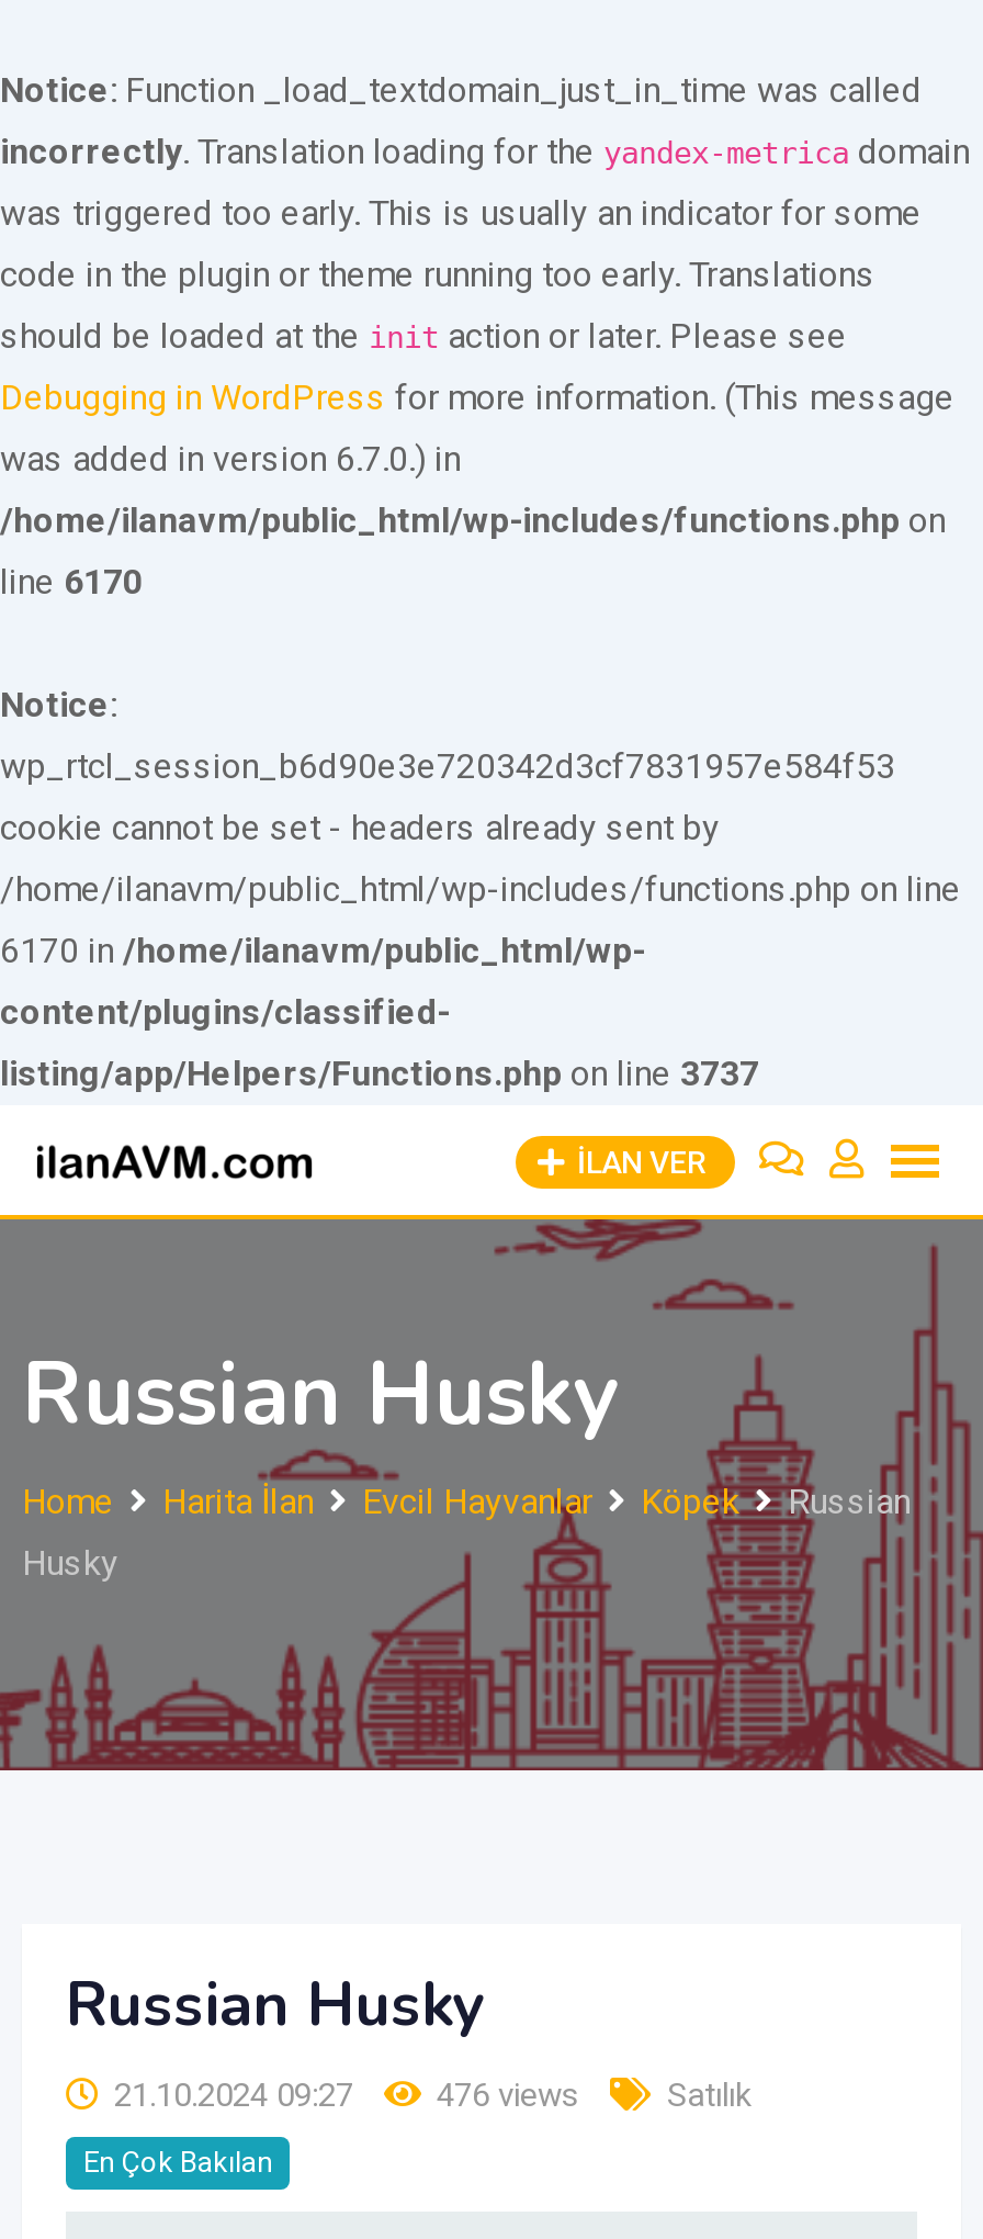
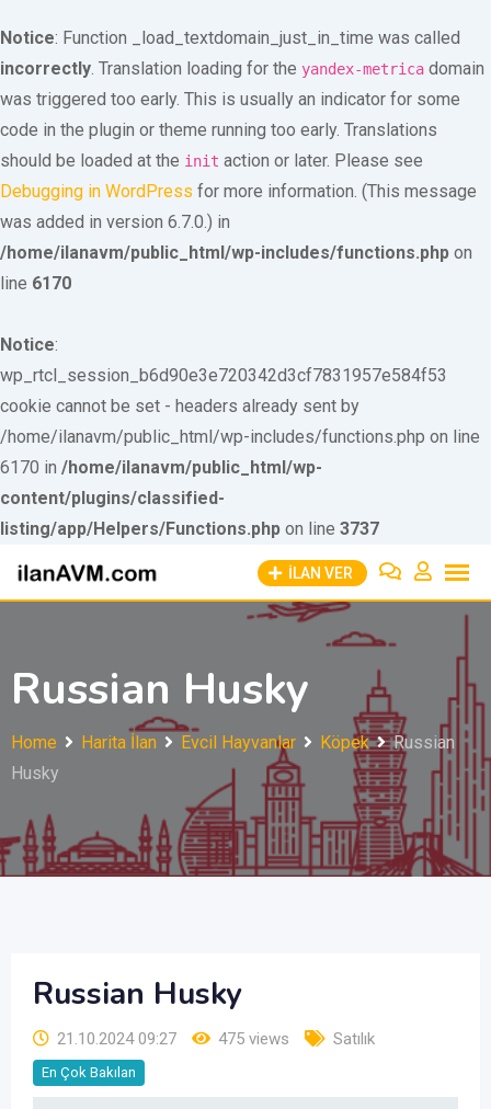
[437,2075,579,2115] 476 views -> [218,1029,289,1049] 475 views

